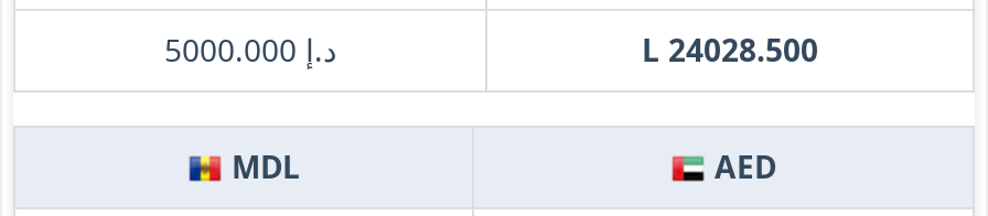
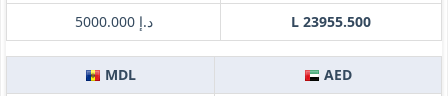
[642,29,818,71] L 24028.500 -> [291,12,371,31] L 23955.500

